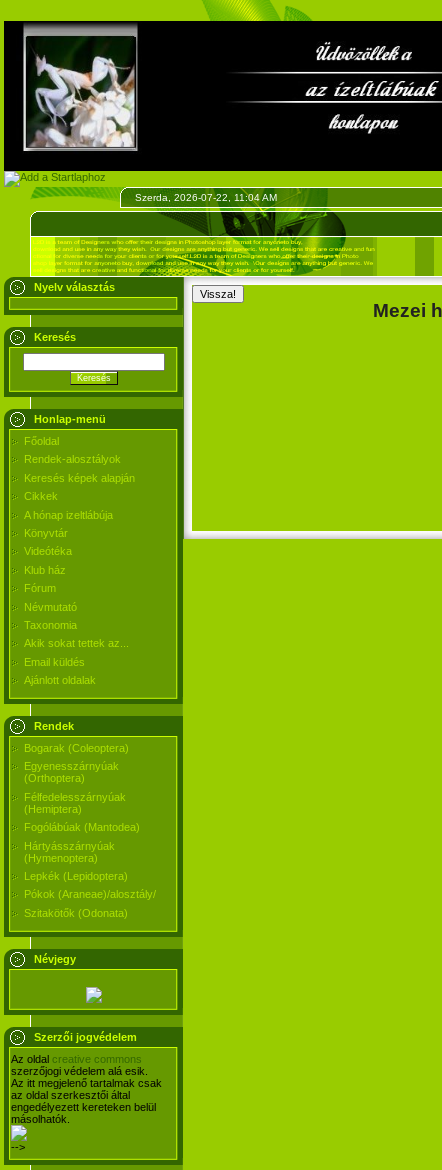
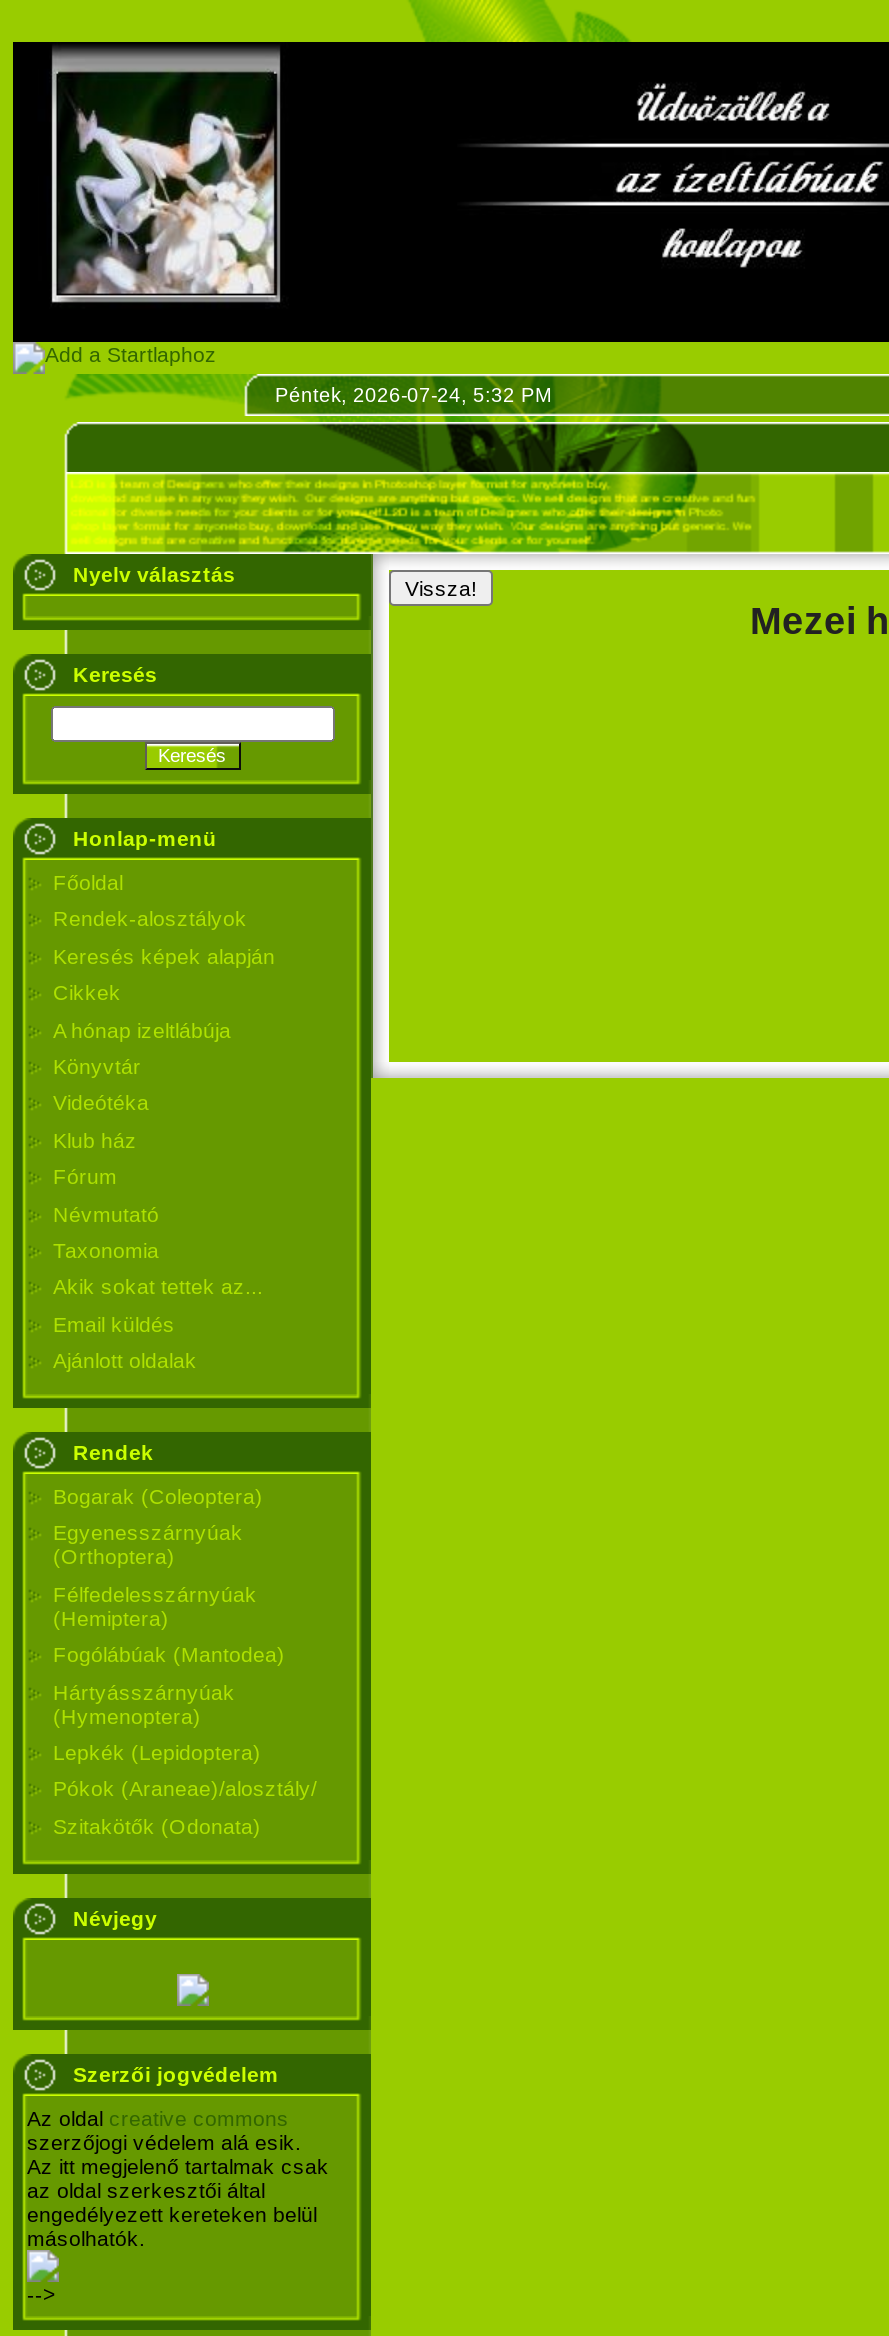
[135,192,277,203] Szerda, 2026-07-22, 11:04 AM -> [275,384,551,406] Péntek, 2026-07-24, 5:32 PM

